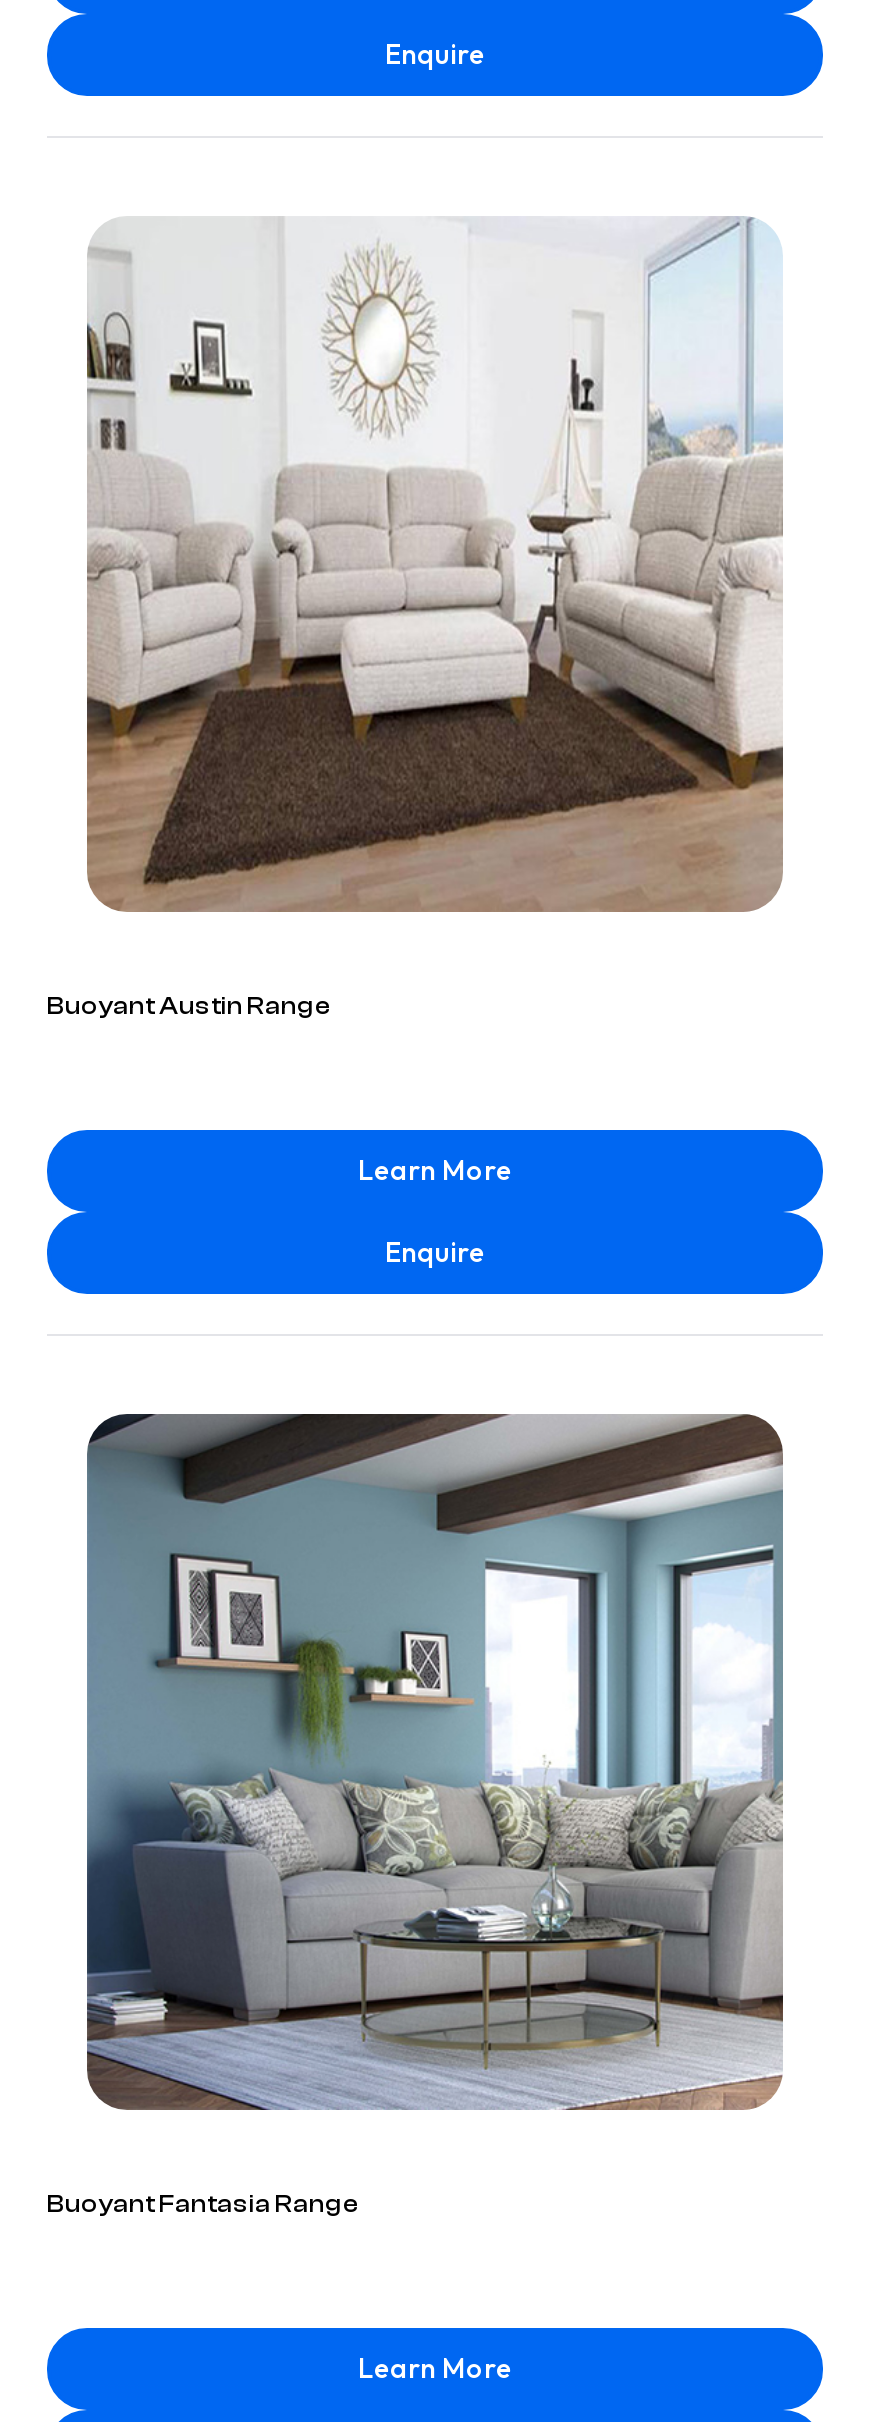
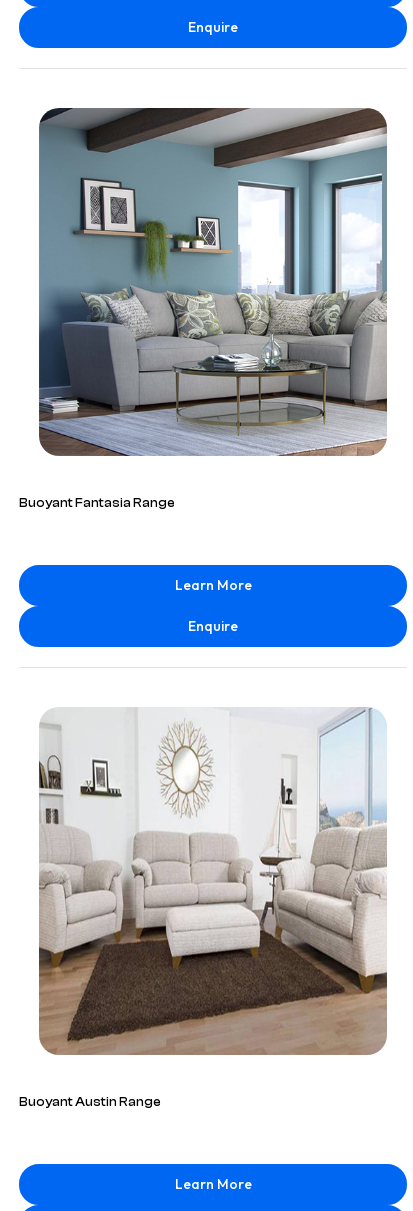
moved [47,216,783,1020] -> [19,707,387,1109]: [image] | Buoyant Austin Range
moved [47,1412,785,2218] -> [19,107,388,510]: [image] | Buoyant Fantasia Range

